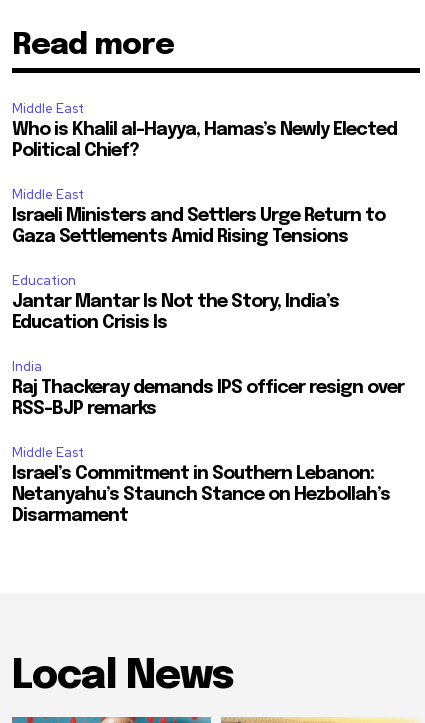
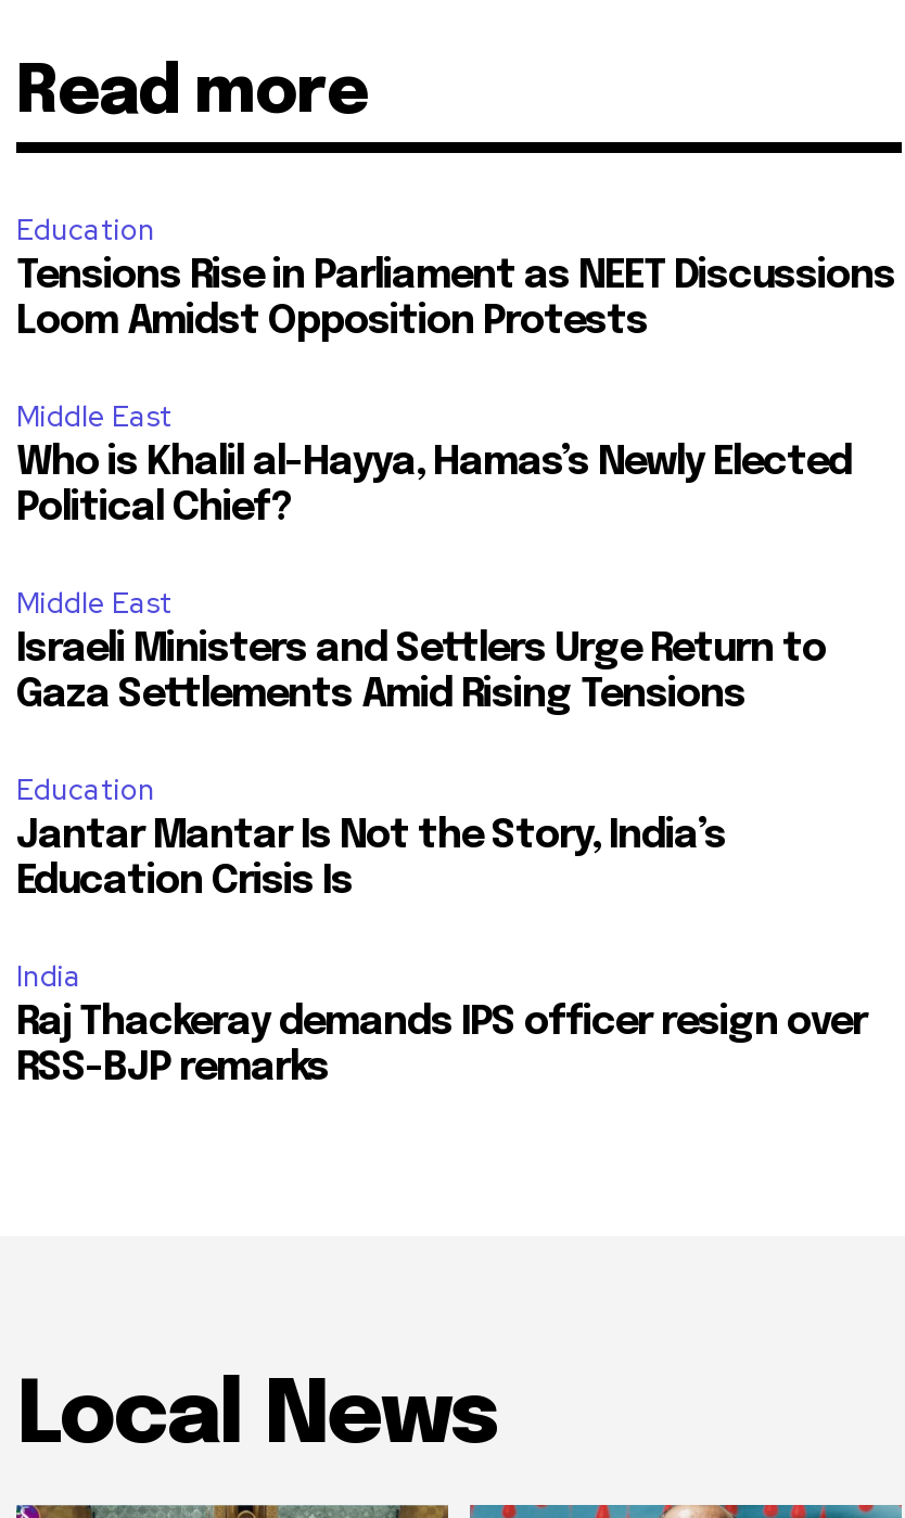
none -> [16,212,895,342] Education | Tensions Rise in Parliament as NEET Discussions | Loom Amidst Opposition Protests
moved [12,100,404,418] -> [16,398,867,1088]: Middle East | Who is Khalil al-Hayya, Hamas’s Newly Elected | Political Chief? | ... | Raj Thackeray demands IPS officer resign over | RSS-BJP remarks
[12,444,390,525] Middle East | Israel’s Commitment in Southern Lebanon: | Netanyahu’s Staunch Stance on Hezbollah’s | Disarmament -> none

